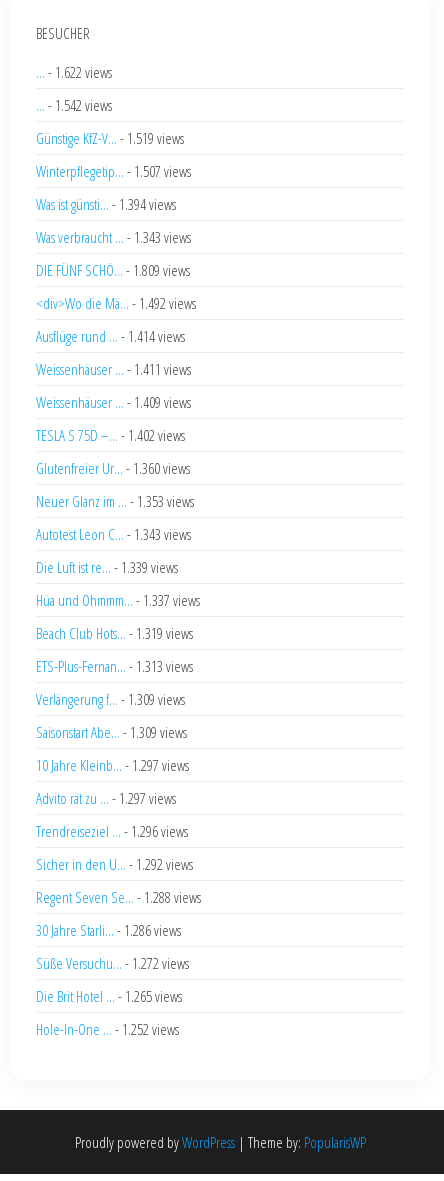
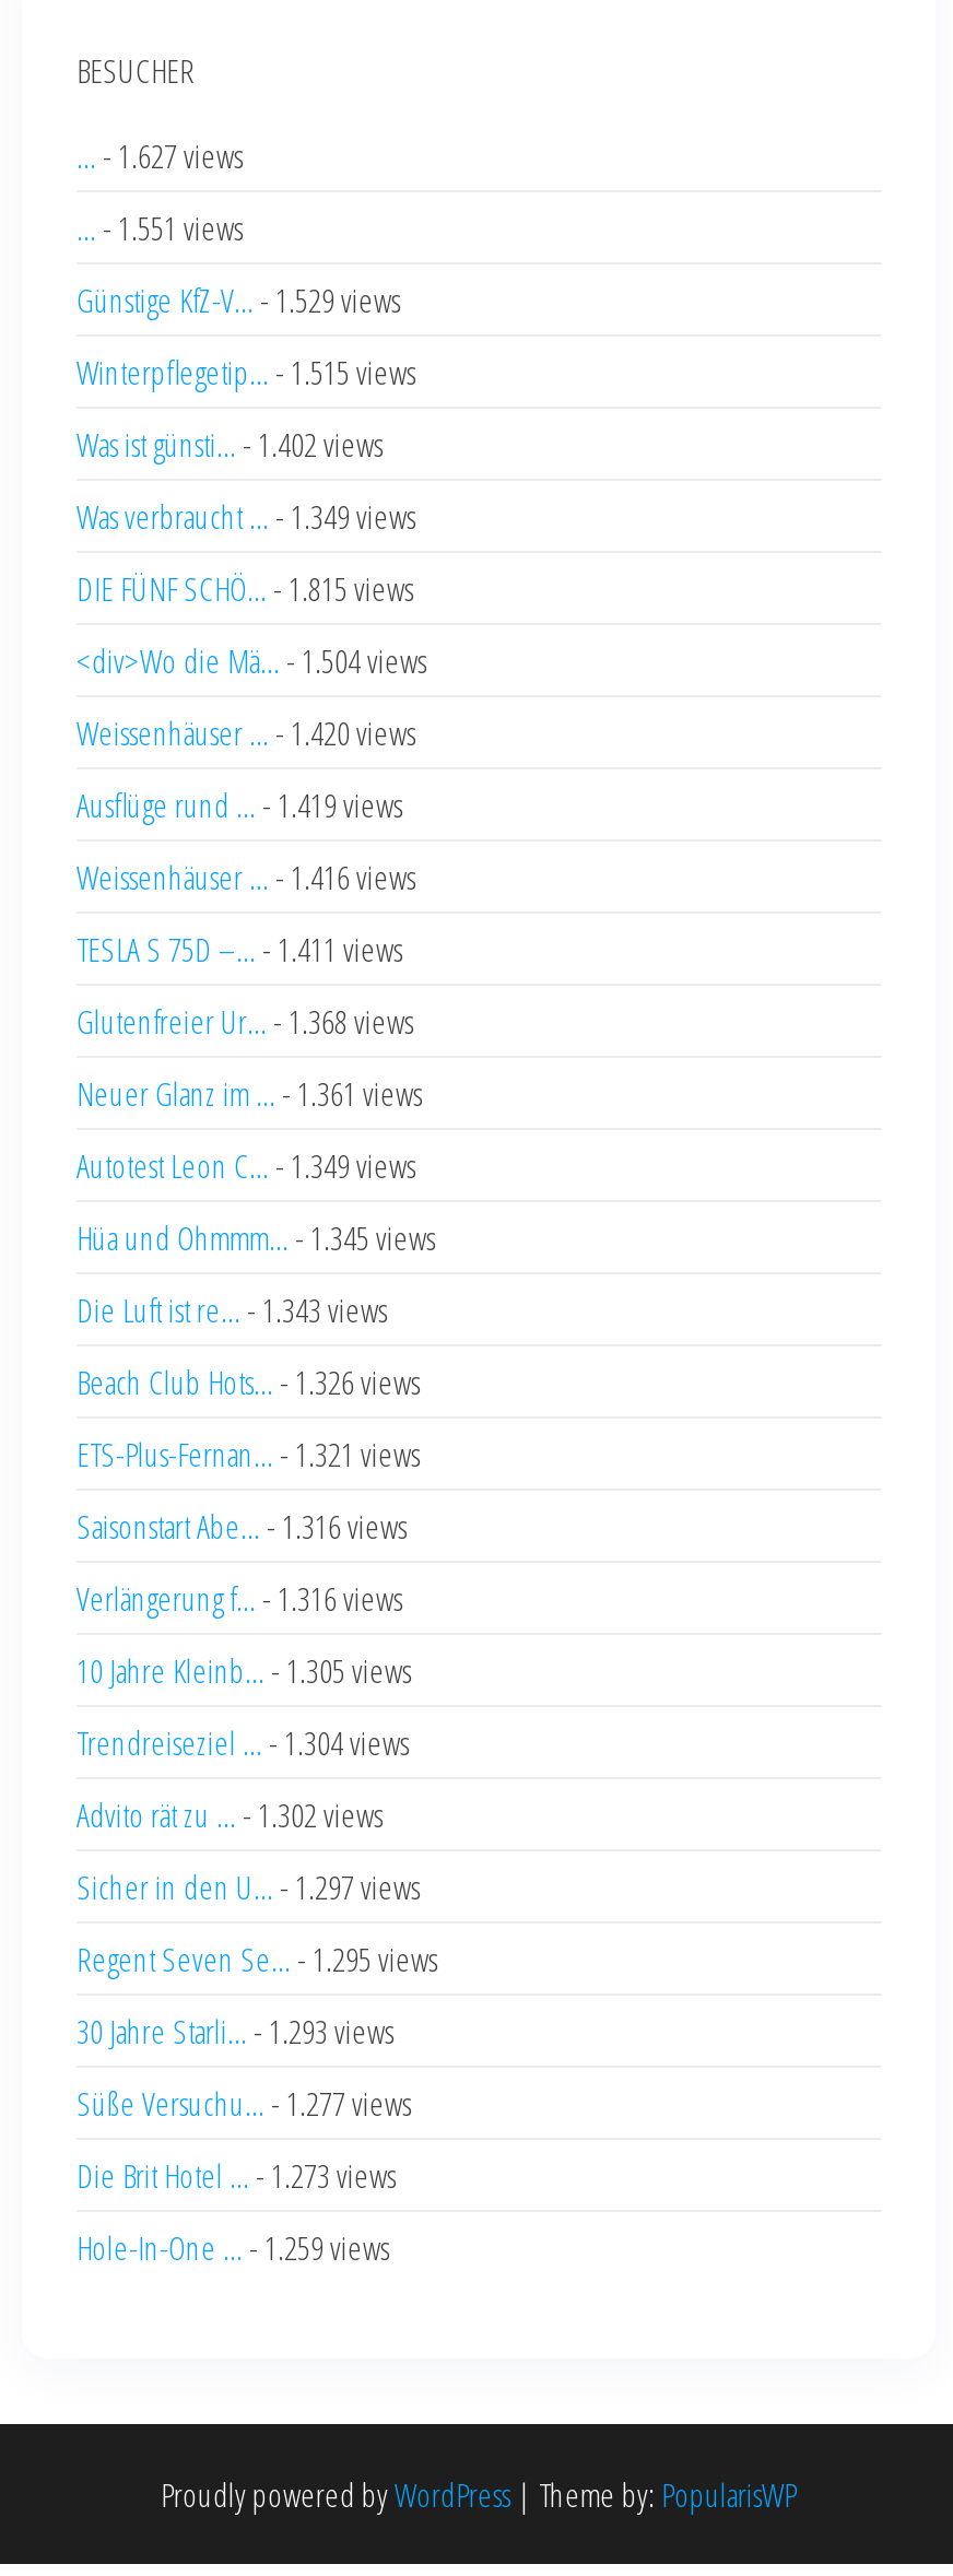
[36,62,112,82] ... - 1.622 views -> [77,133,243,177] ... - 1.627 views
[36,95,112,115] ... - 1.542 views -> [77,205,243,249] ... - 1.551 views
[36,128,184,148] Günstige KfZ-V... - 1.519 views -> [77,278,400,321] Günstige KfZ-V... - 1.529 views
[36,161,191,181] Winterpflegetip... - 1.507 views -> [77,350,415,393] Winterpflegetip... - 1.515 views
[36,194,176,214] Was ist günsti... - 1.394 views -> [77,422,383,466] Was ist günsti... - 1.402 views
[36,227,191,247] Was verbraucht ... - 1.343 views -> [77,494,415,538] Was verbraucht ... - 1.349 views
[36,260,190,280] DIE FÜNF SCHÖ... - 1.809 views -> [77,566,413,610] DIE FÜNF SCHÖ... - 1.815 views
[36,293,196,313] <div>Wo die Mä... - 1.492 views -> [77,638,426,682] <div>Wo die Mä... - 1.504 views
[36,326,185,346] Ausflüge rund ... - 1.414 views -> [77,710,415,754] Weissenhäuser ... - 1.420 views
[36,359,191,379] Weissenhäuser ... - 1.411 views -> [77,783,402,826] Ausflüge rund ... - 1.419 views
[36,392,191,412] Weissenhäuser ... - 1.409 views -> [77,855,415,898] Weissenhäuser ... - 1.416 views
[36,425,185,445] TESLA S 75D –... - 1.402 views -> [77,927,402,971] TESLA S 75D –... - 1.411 views
[36,458,190,478] Glutenfreier Ur... - 1.360 views -> [77,999,413,1043] Glutenfreier Ur... - 1.368 views
[36,491,194,511] Neuer Glanz im ... - 1.353 views -> [77,1071,422,1115] Neuer Glanz im ... - 1.361 views
[36,524,191,544] Autotest Leon C... - 1.343 views -> [77,1143,415,1187] Autotest Leon C... - 1.349 views
[36,557,178,577] Die Luft ist re... - 1.339 views -> [77,1215,435,1259] Hüa und Ohmmm... - 1.345 views
[36,590,200,610] Hüa und Ohmmm... - 1.337 views -> [77,1287,387,1331] Die Luft ist re... - 1.343 views
[36,623,193,643] Beach Club Hots... - 1.319 views -> [77,1360,420,1403] Beach Club Hots... - 1.326 views
[36,656,193,676] ETS-Plus-Fernan... - 1.313 views -> [77,1432,420,1475] ETS-Plus-Fernan... - 1.321 views
[36,689,185,709] Verlängerung f... - 1.309 views -> [77,1504,407,1548] Saisonstart Abe... - 1.316 views
[36,722,187,742] Saisonstart Abe... - 1.309 views -> [77,1576,402,1620] Verlängerung f... - 1.316 views
[36,755,189,775] 10 Jahre Kleinb... - 1.297 views -> [77,1648,411,1692] 10 Jahre Kleinb... - 1.305 views
[36,788,176,808] Advito rät zu ... - 1.297 views -> [77,1720,409,1764] Trendreiseziel ... - 1.304 views
[36,821,188,841] Trendreiseziel ... - 1.296 views -> [77,1792,383,1836] Advito rät zu ... - 1.302 views
[36,854,193,874] Sicher in den U... - 1.292 views -> [77,1865,420,1908] Sicher in den U... - 1.297 views
[36,887,201,907] Regent Seven Se... - 1.288 views -> [77,1937,437,1980] Regent Seven Se... - 1.295 views
[36,920,181,940] 30 Jahre Starli... - 1.286 views -> [77,2009,393,2052] 30 Jahre Starli... - 1.293 views
[36,953,189,973] Süße Versuchu... - 1.272 views -> [77,2081,411,2125] Süße Versuchu... - 1.277 views
[36,986,182,1006] Die Brit Hotel ... - 1.265 views -> [77,2153,396,2197] Die Brit Hotel ... - 1.273 views
[36,1019,179,1039] Hole-In-One ... - 1.252 views -> [77,2225,389,2269] Hole-In-One ... - 1.259 views

